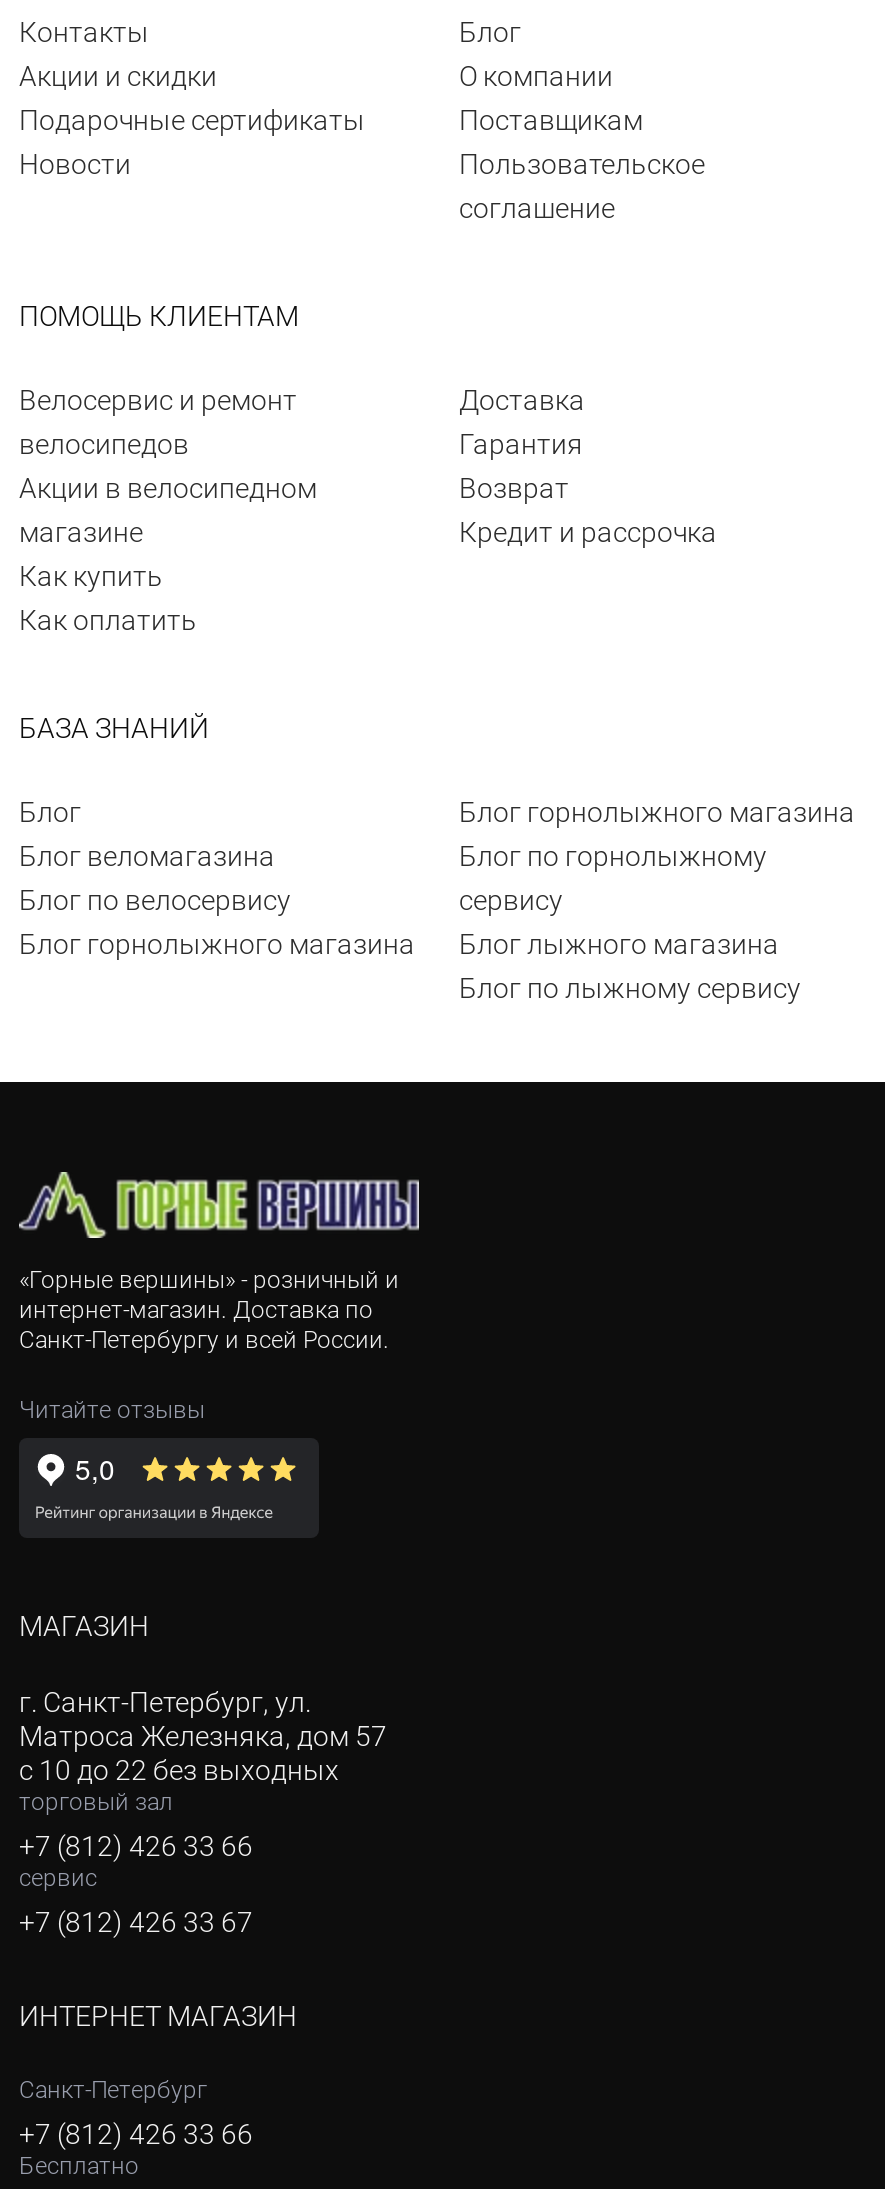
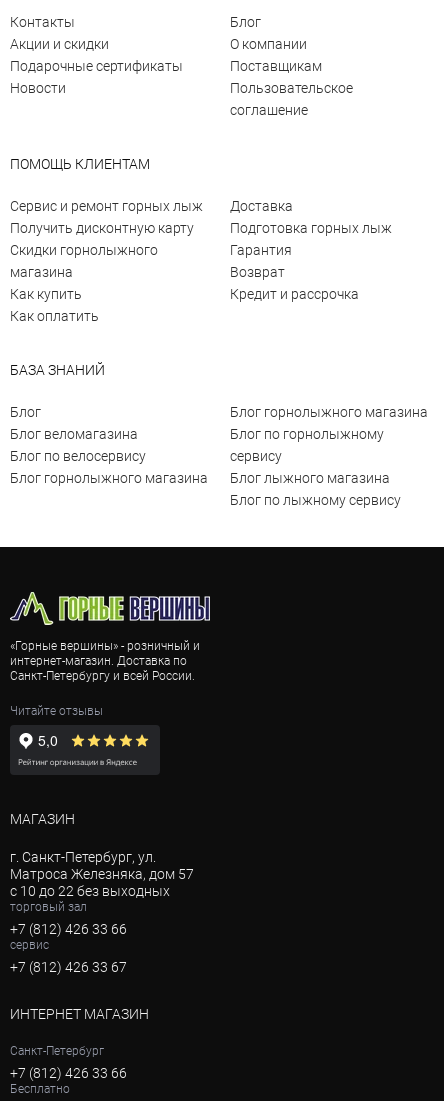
[19,384,317,548] Велосервис и ремонт | велосипедов | Акции в велосипедном | магазине -> [10,198,203,280] Сервис и ремонт горных лыж | Получить дисконтную карту | Скидки горнолыжного | магазина
none -> [230,220,392,236] Подготовка горных лыж
moved [459,428,717,548] -> [230,242,359,302]: Гарантия | Возврат | Кредит и рассрочка

